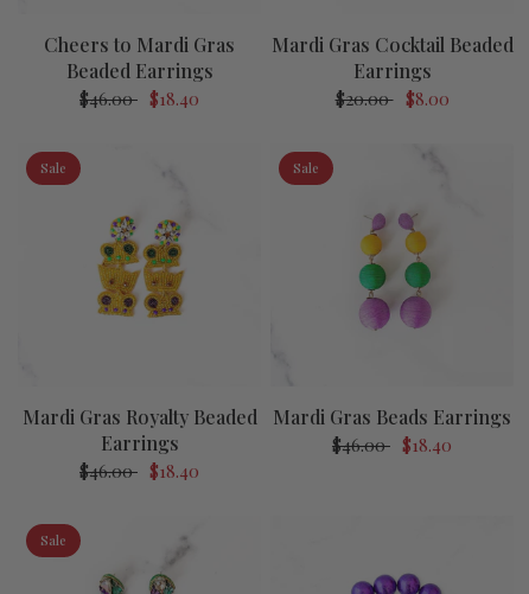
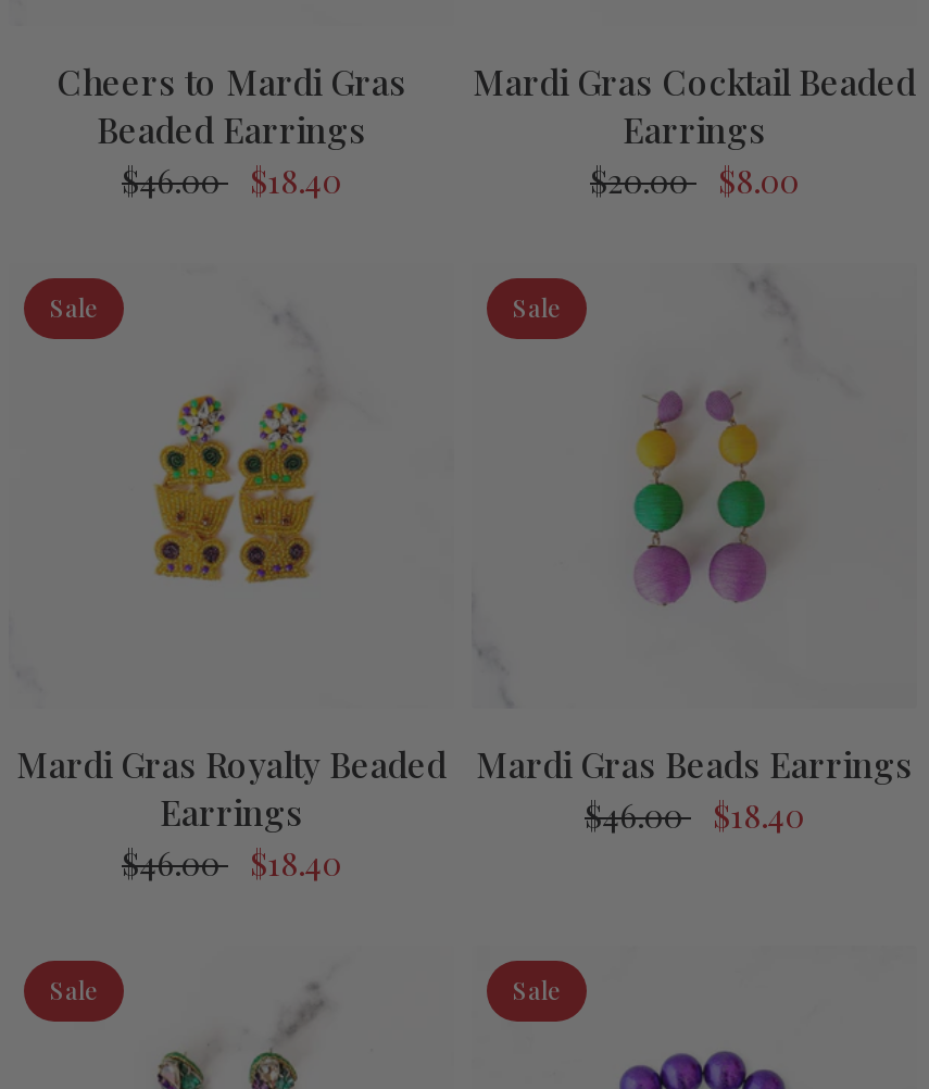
none -> [513,974,561,1006] Sale

